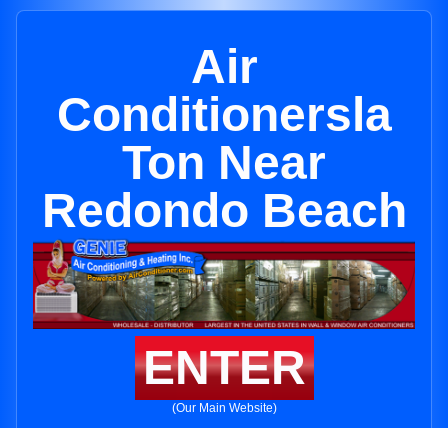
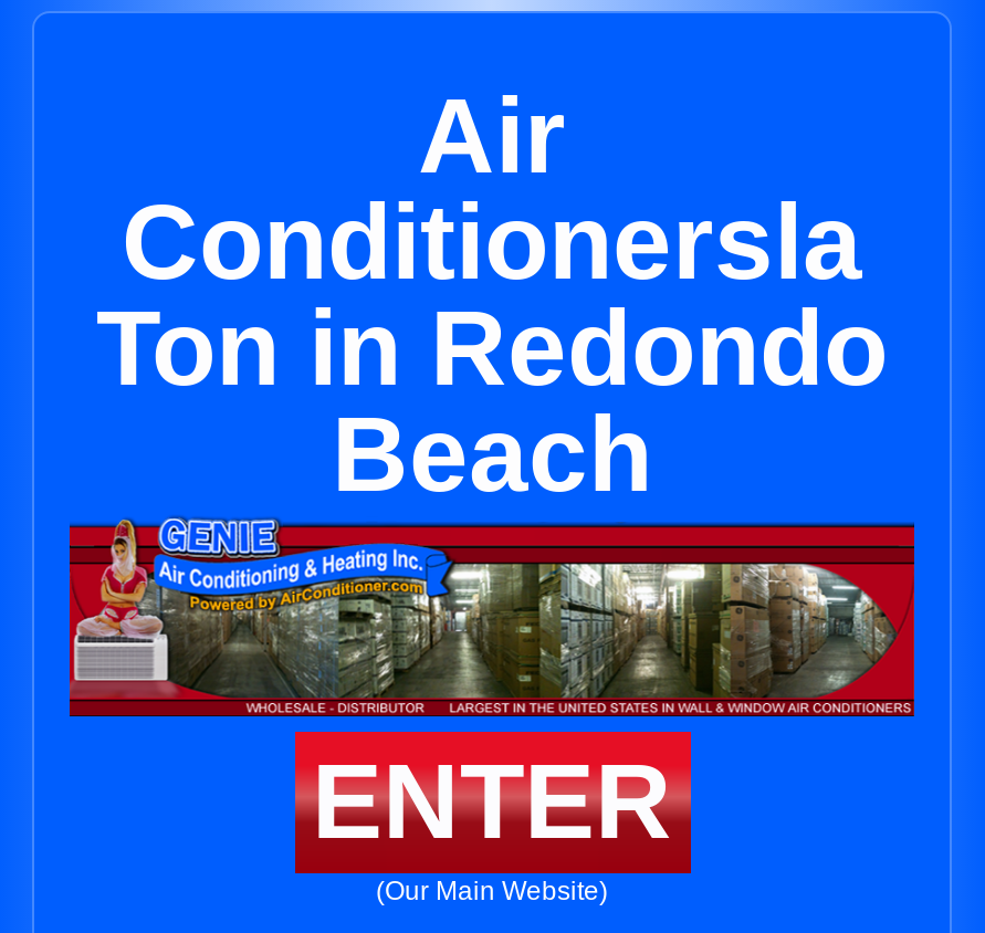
[41,136,406,237] Ton Near | Redondo Beach -> [96,290,888,513] Ton in Redondo | Beach

